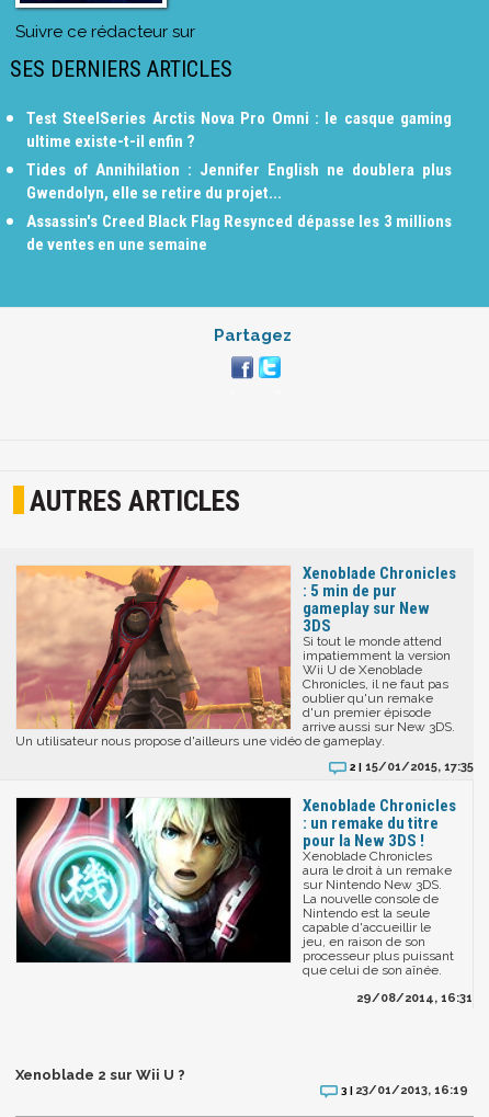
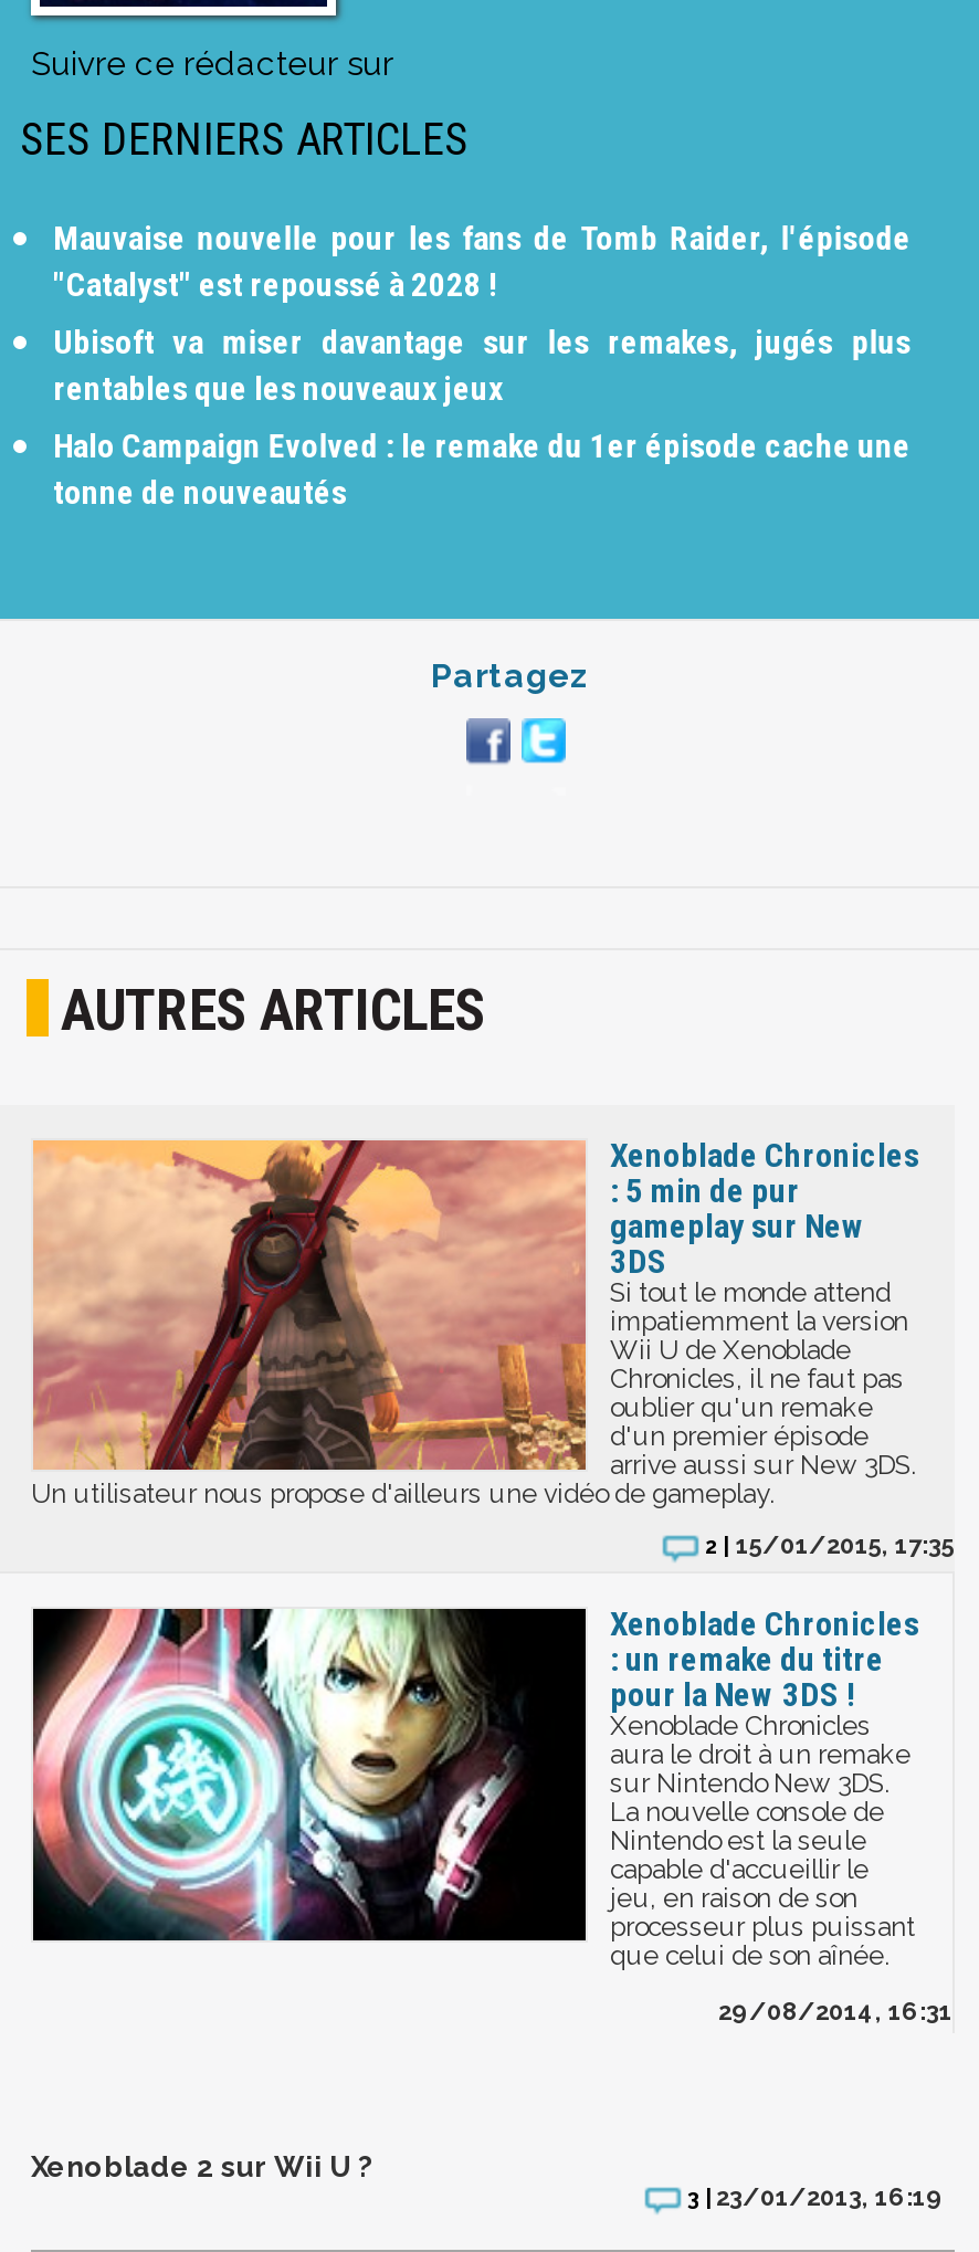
[26,108,452,254] Test SteelSeries Arctis Nova Pro Omni : le casque gaming | ultime existe-t-il enfin ? | Tides of Annihilation : Jennifer English ne doublera plus | Gwendolyn, elle se retire du projet... | Assassin's Creed Black Flag Resynced dépasse les 3 millions | de ventes en une semaine -> [53,218,911,512] Mauvaise nouvelle pour les fans de Tomb Raider, l'épisode | "Catalyst" est repoussé à 2028 ! | Ubisoft va miser davantage sur les remakes, jugés plus | rentables que les nouveaux jeux | Halo Campaign Evolved : le remake du 1er épisode cache une | tonne de nouveautés

